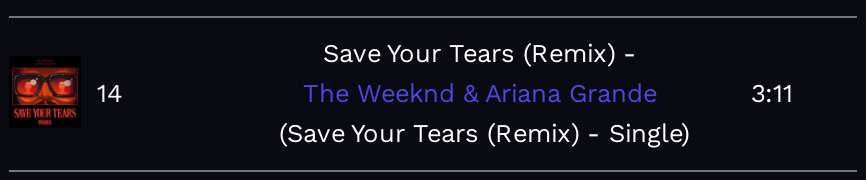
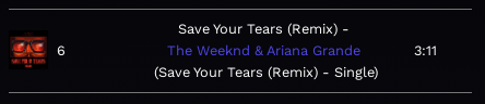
[97,79,123,109] 14 -> [57,43,66,59] 6

